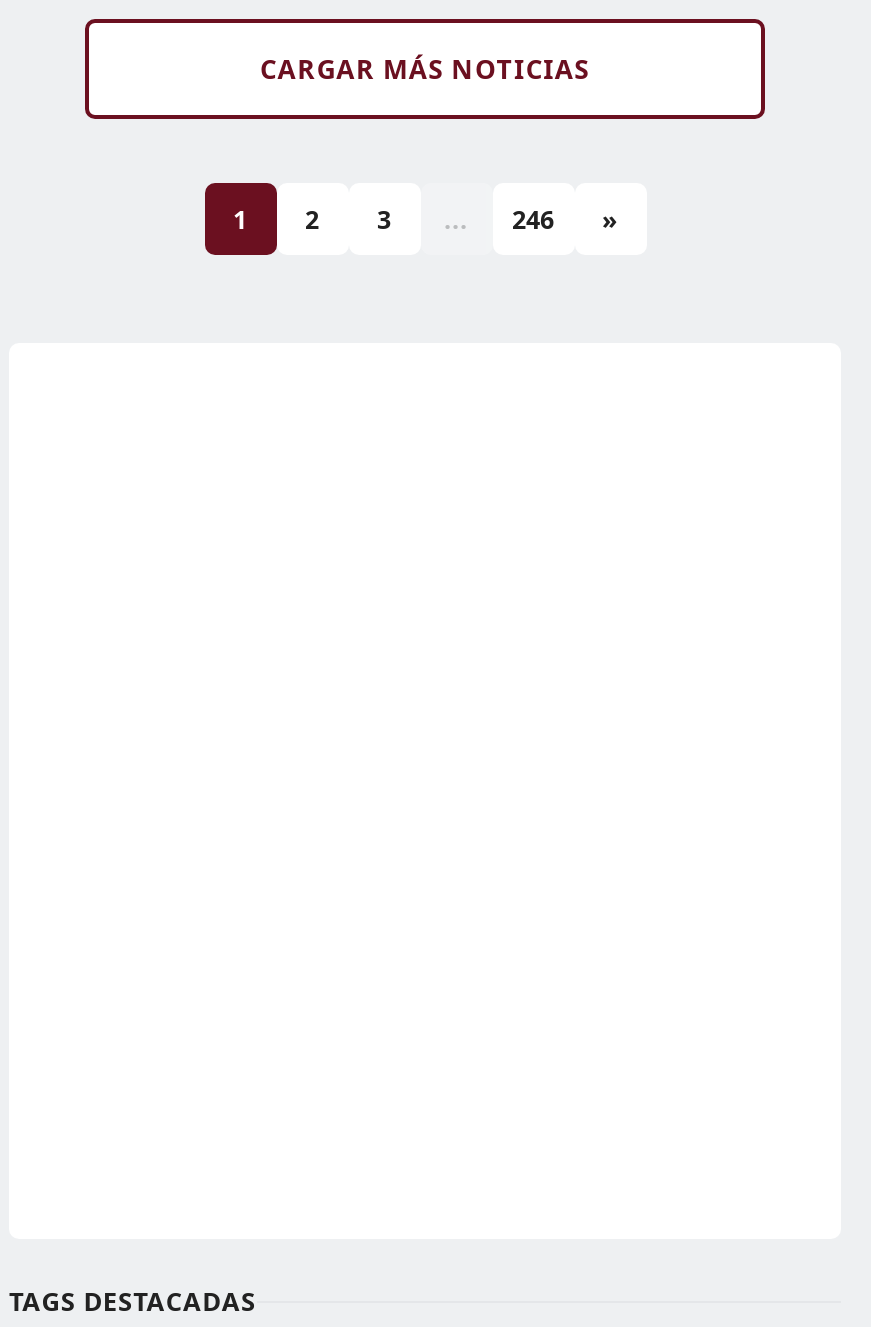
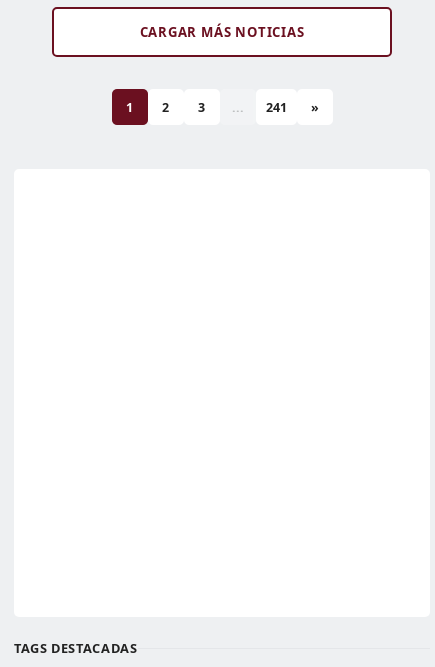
[512,202,554,236] 246 -> [265,98,286,115] 241

